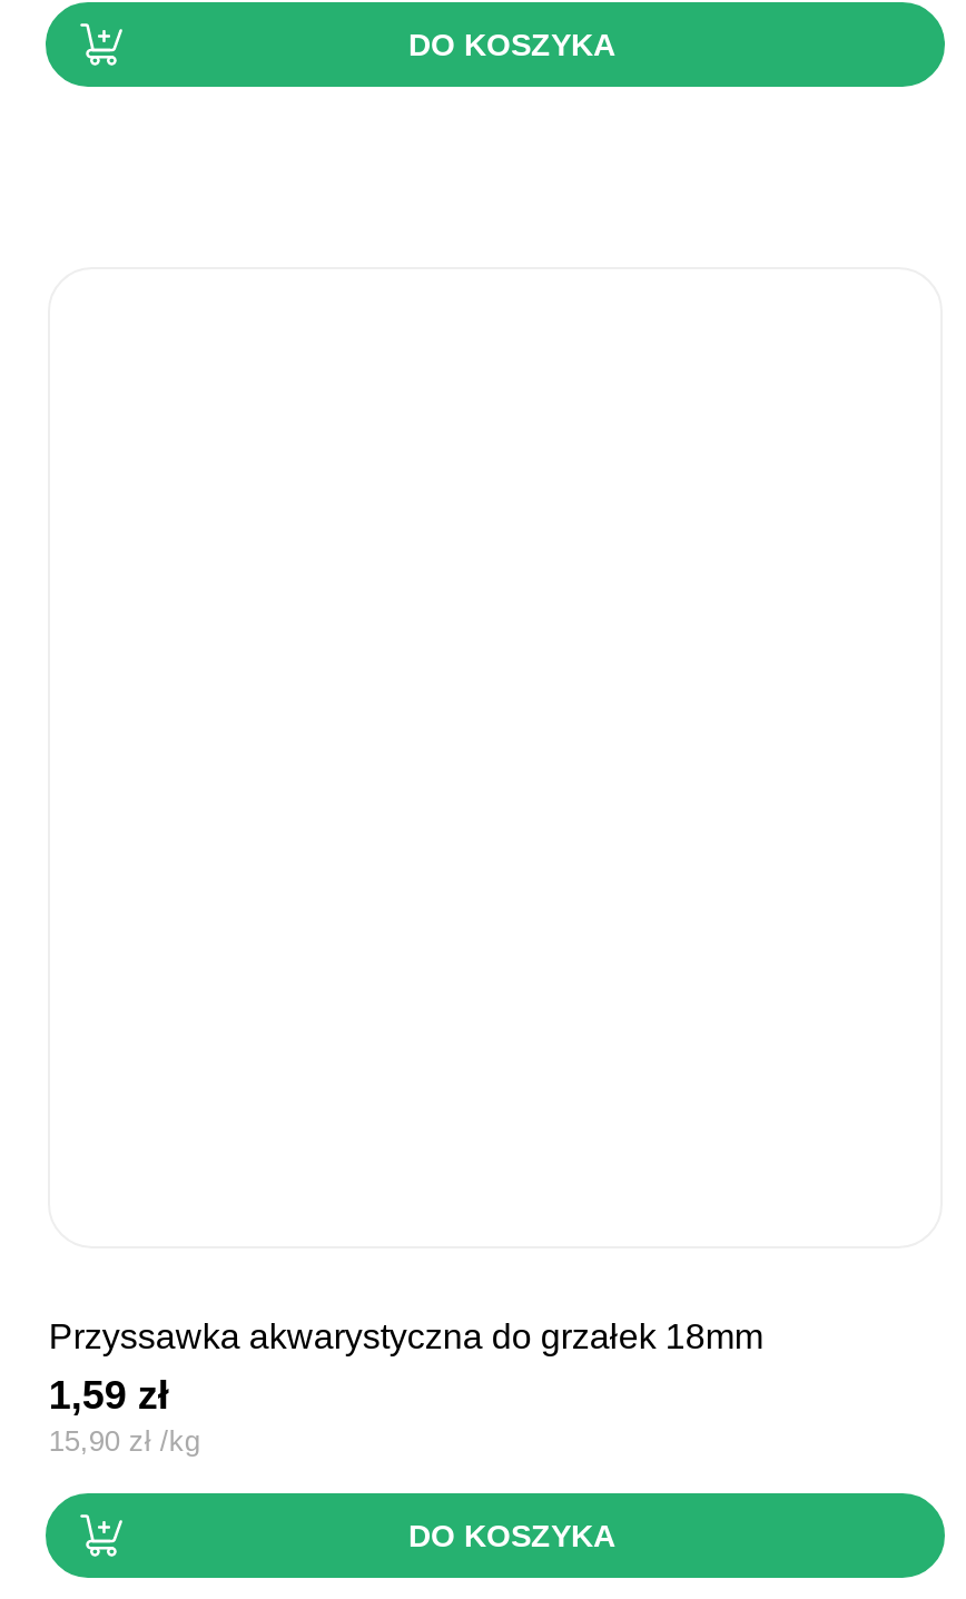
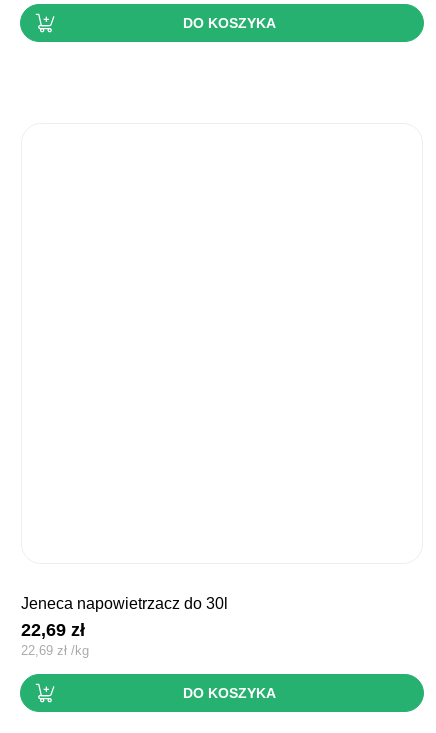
[49,1318,763,1458] przyssawka akwarystyczna do grzałek 18mm | 1,59 zł | 15,90 zł /kg -> [21,595,228,658] jeneca napowietrzacz do 30l | 22,69 zł | 22,69 zł /kg

